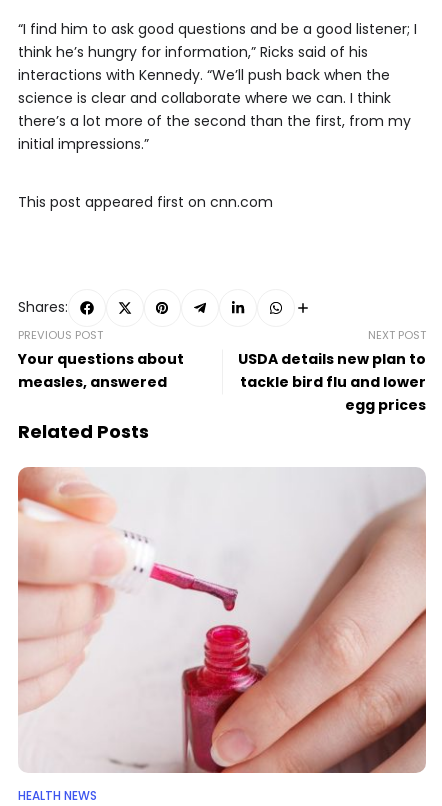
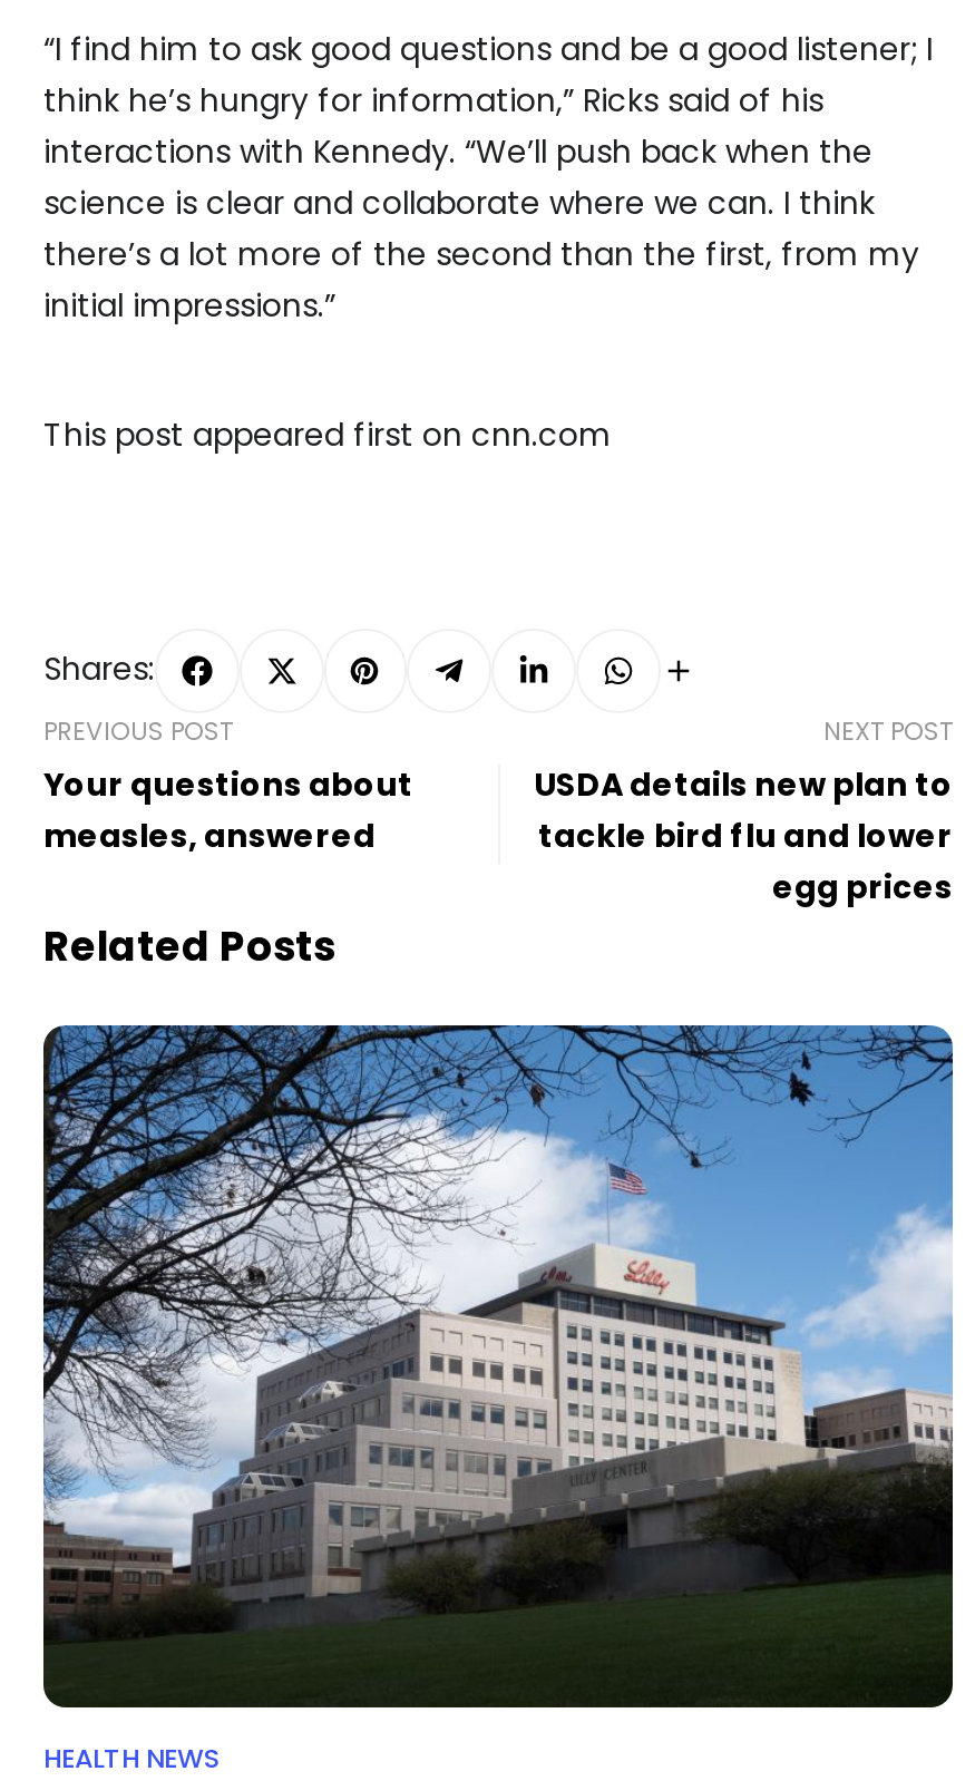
[17,466,427,774] [image] -> [41,1023,955,1710] [image]

